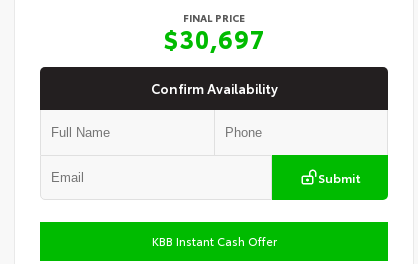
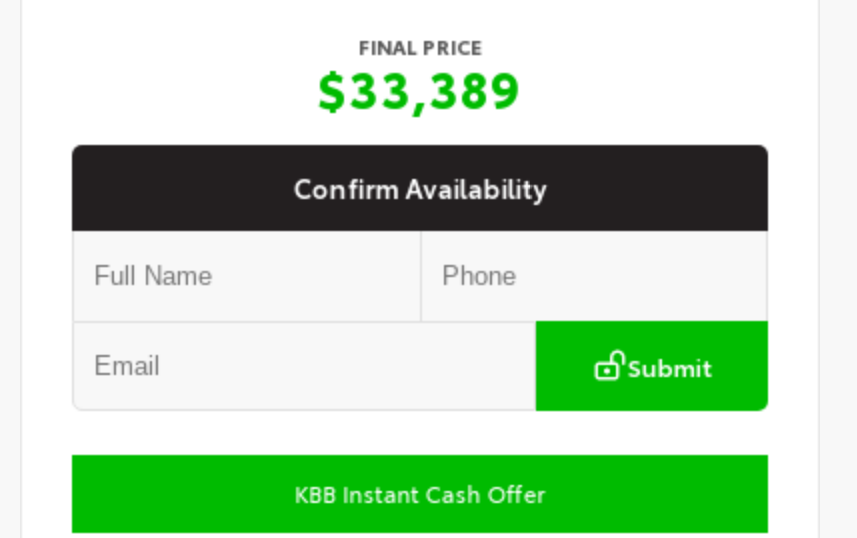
[163,20,264,54] $30,697 -> [318,52,522,120] $33,389

